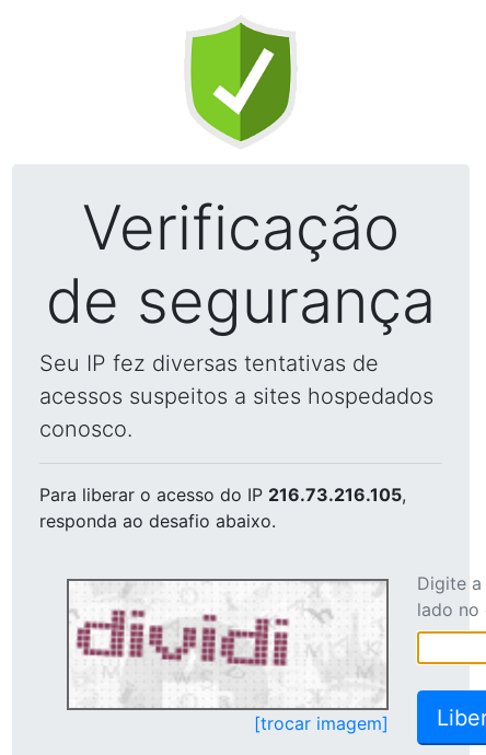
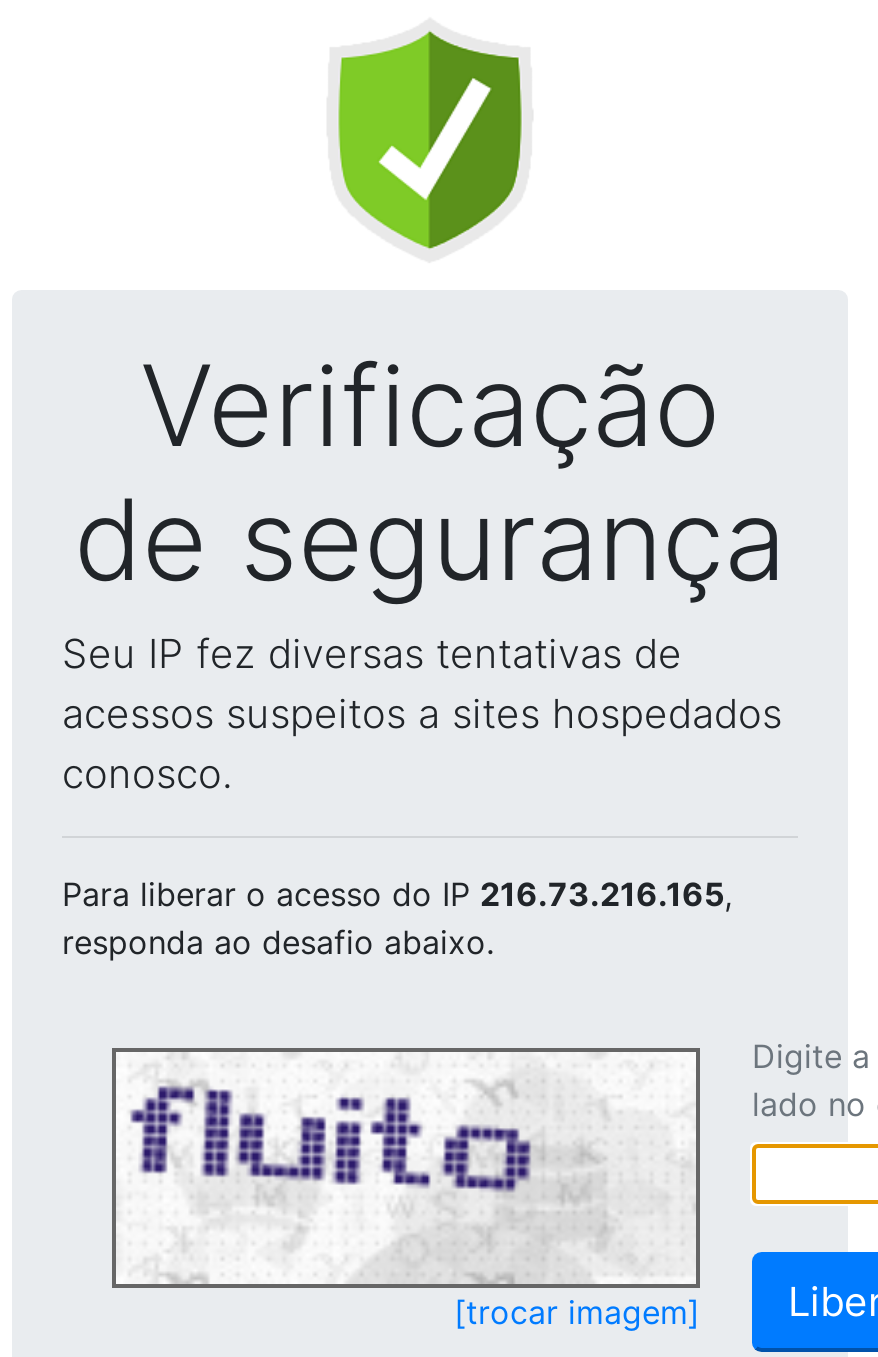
[39,484,406,506] Para liberar o acesso do IP 216.73.216.105, -> [62,874,732,914] Para liberar o acesso do IP 216.73.216.165,
[72,589,336,707] [image] -> [120,1068,606,1280] [image]

